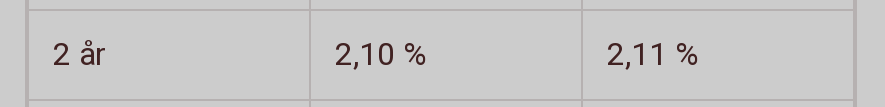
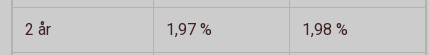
[335,35,427,73] 2,10 % -> [166,20,212,39] 1,97 %
[607,35,699,73] 2,11 % -> [302,20,348,39] 1,98 %

